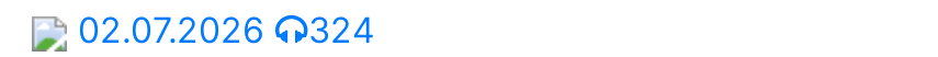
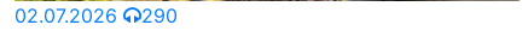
[78,7,374,51] 02.07.2026 324 -> [14,4,178,28] 02.07.2026 290

